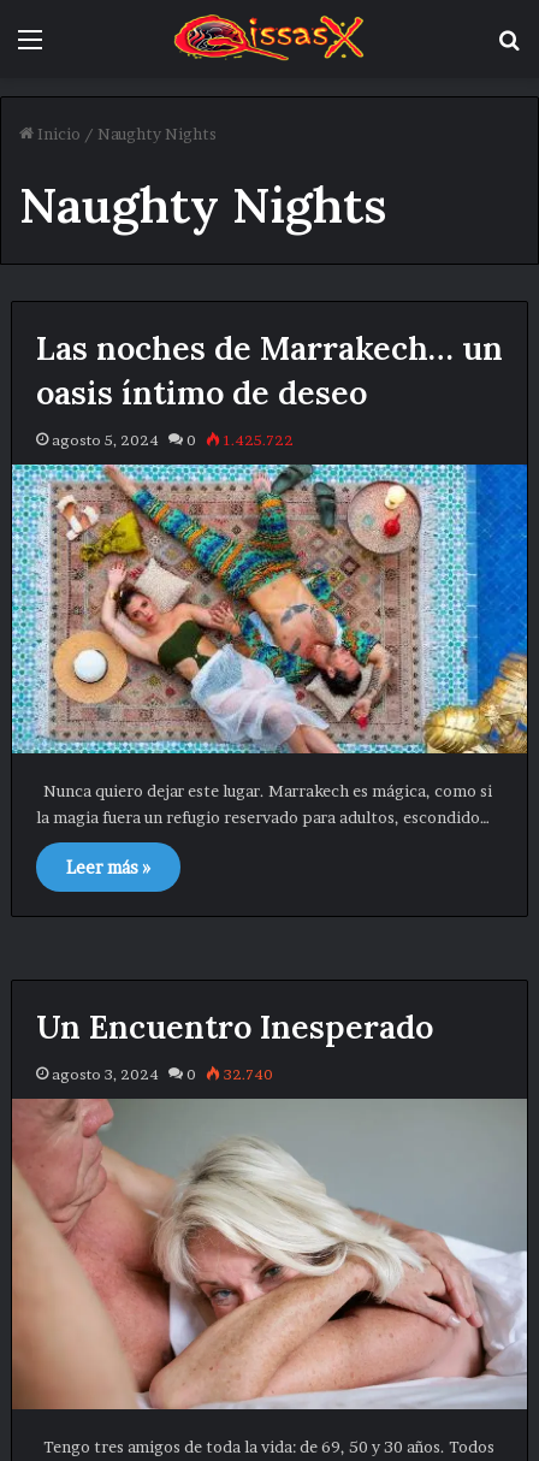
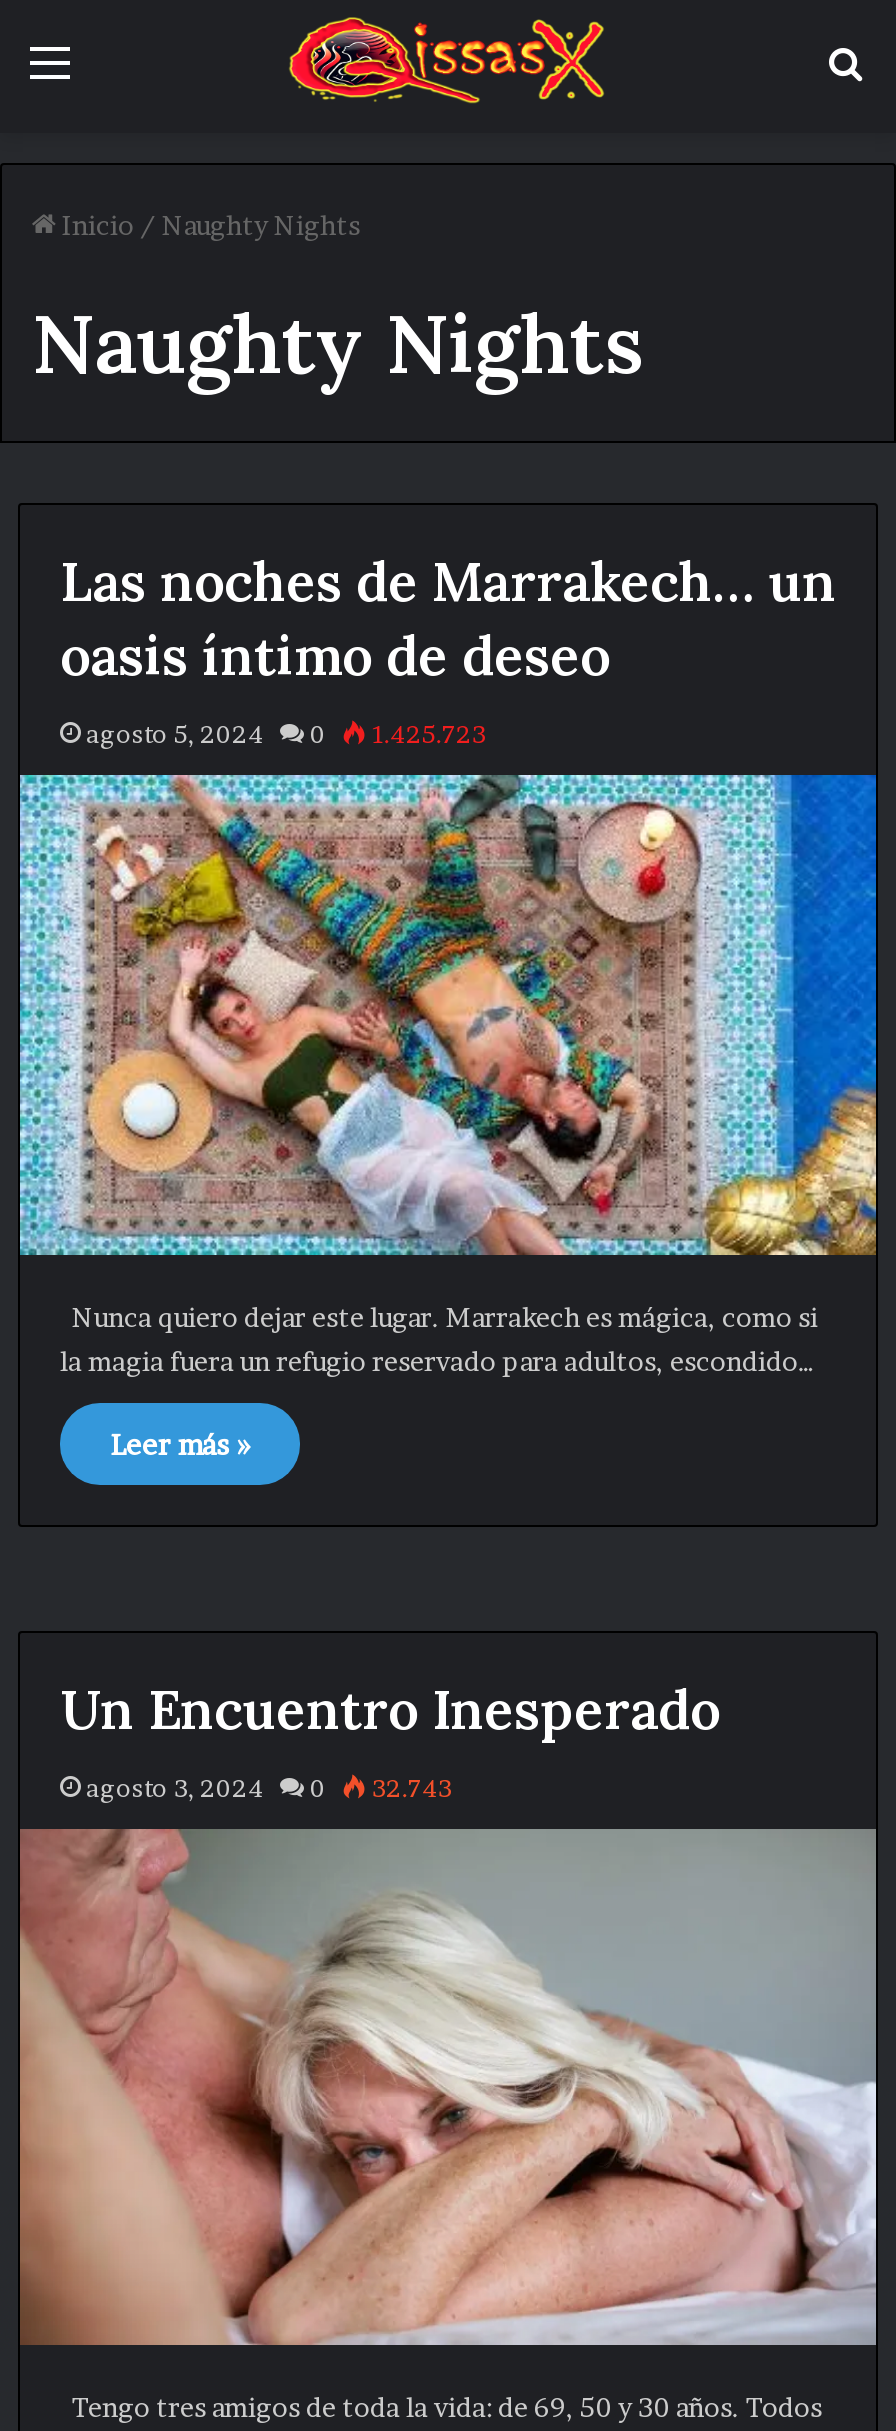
[52,431,294,449] agosto 5, 2024 0 1.425.722 -> [86,719,486,749] agosto 5, 2024 0 1.425.723
[52,1065,273,1083] agosto 3, 2024 0 32.740 -> [86,1773,452,1803] agosto 3, 2024 0 32.743

